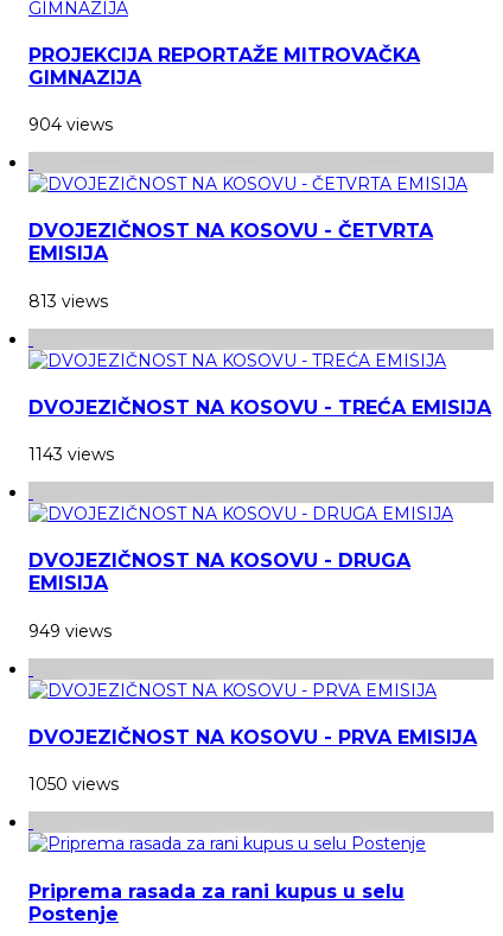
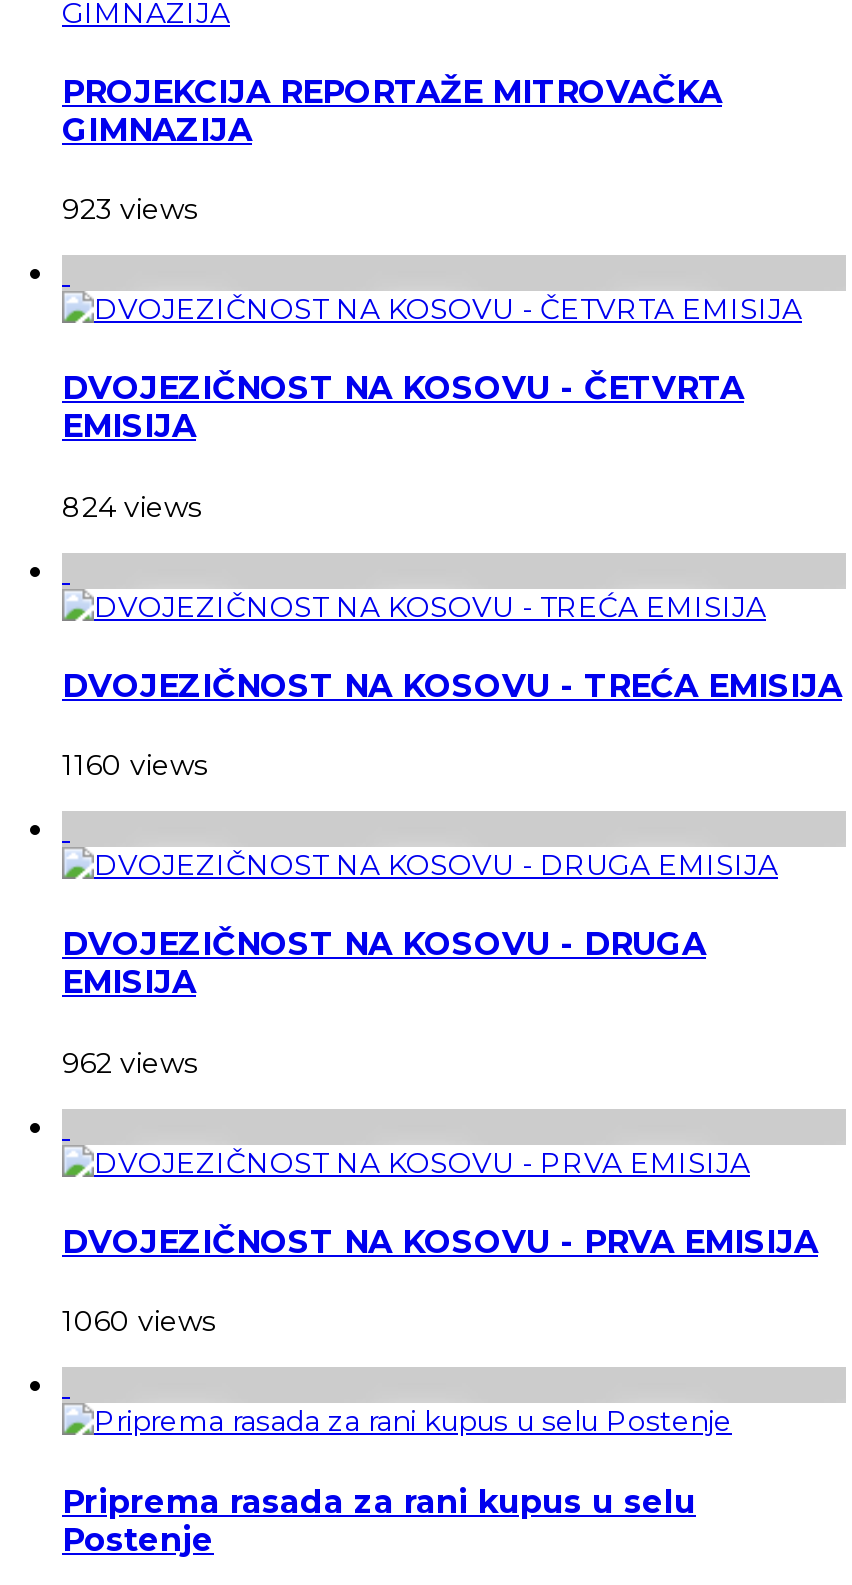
[28,114,113,135] 904 views -> [62,191,198,227] 923 views
[28,290,108,312] 813 views -> [62,488,202,524] 824 views
[28,444,114,465] 1143 views -> [62,747,208,783] 1160 views
[28,620,112,642] 949 views -> [62,1045,198,1081] 962 views
[28,774,119,795] 1050 views -> [62,1304,216,1340] 1060 views

